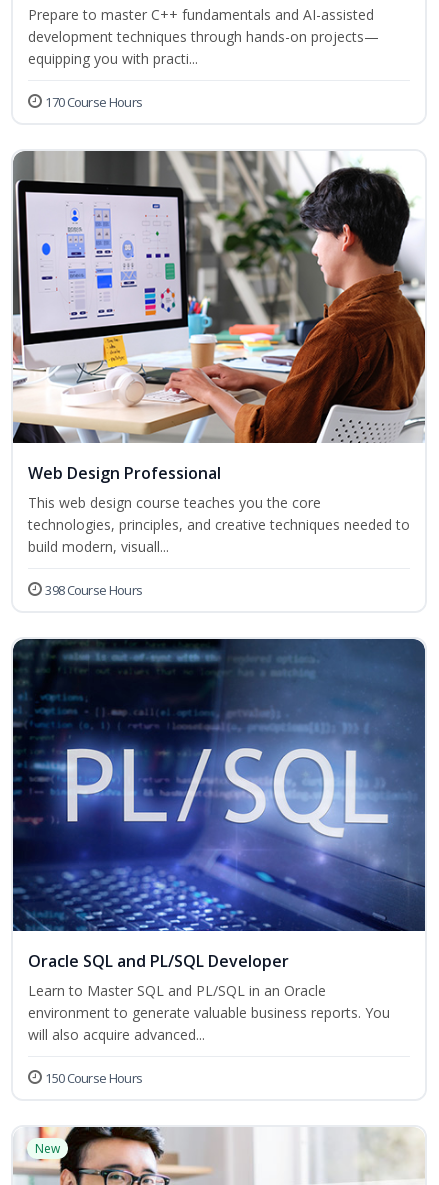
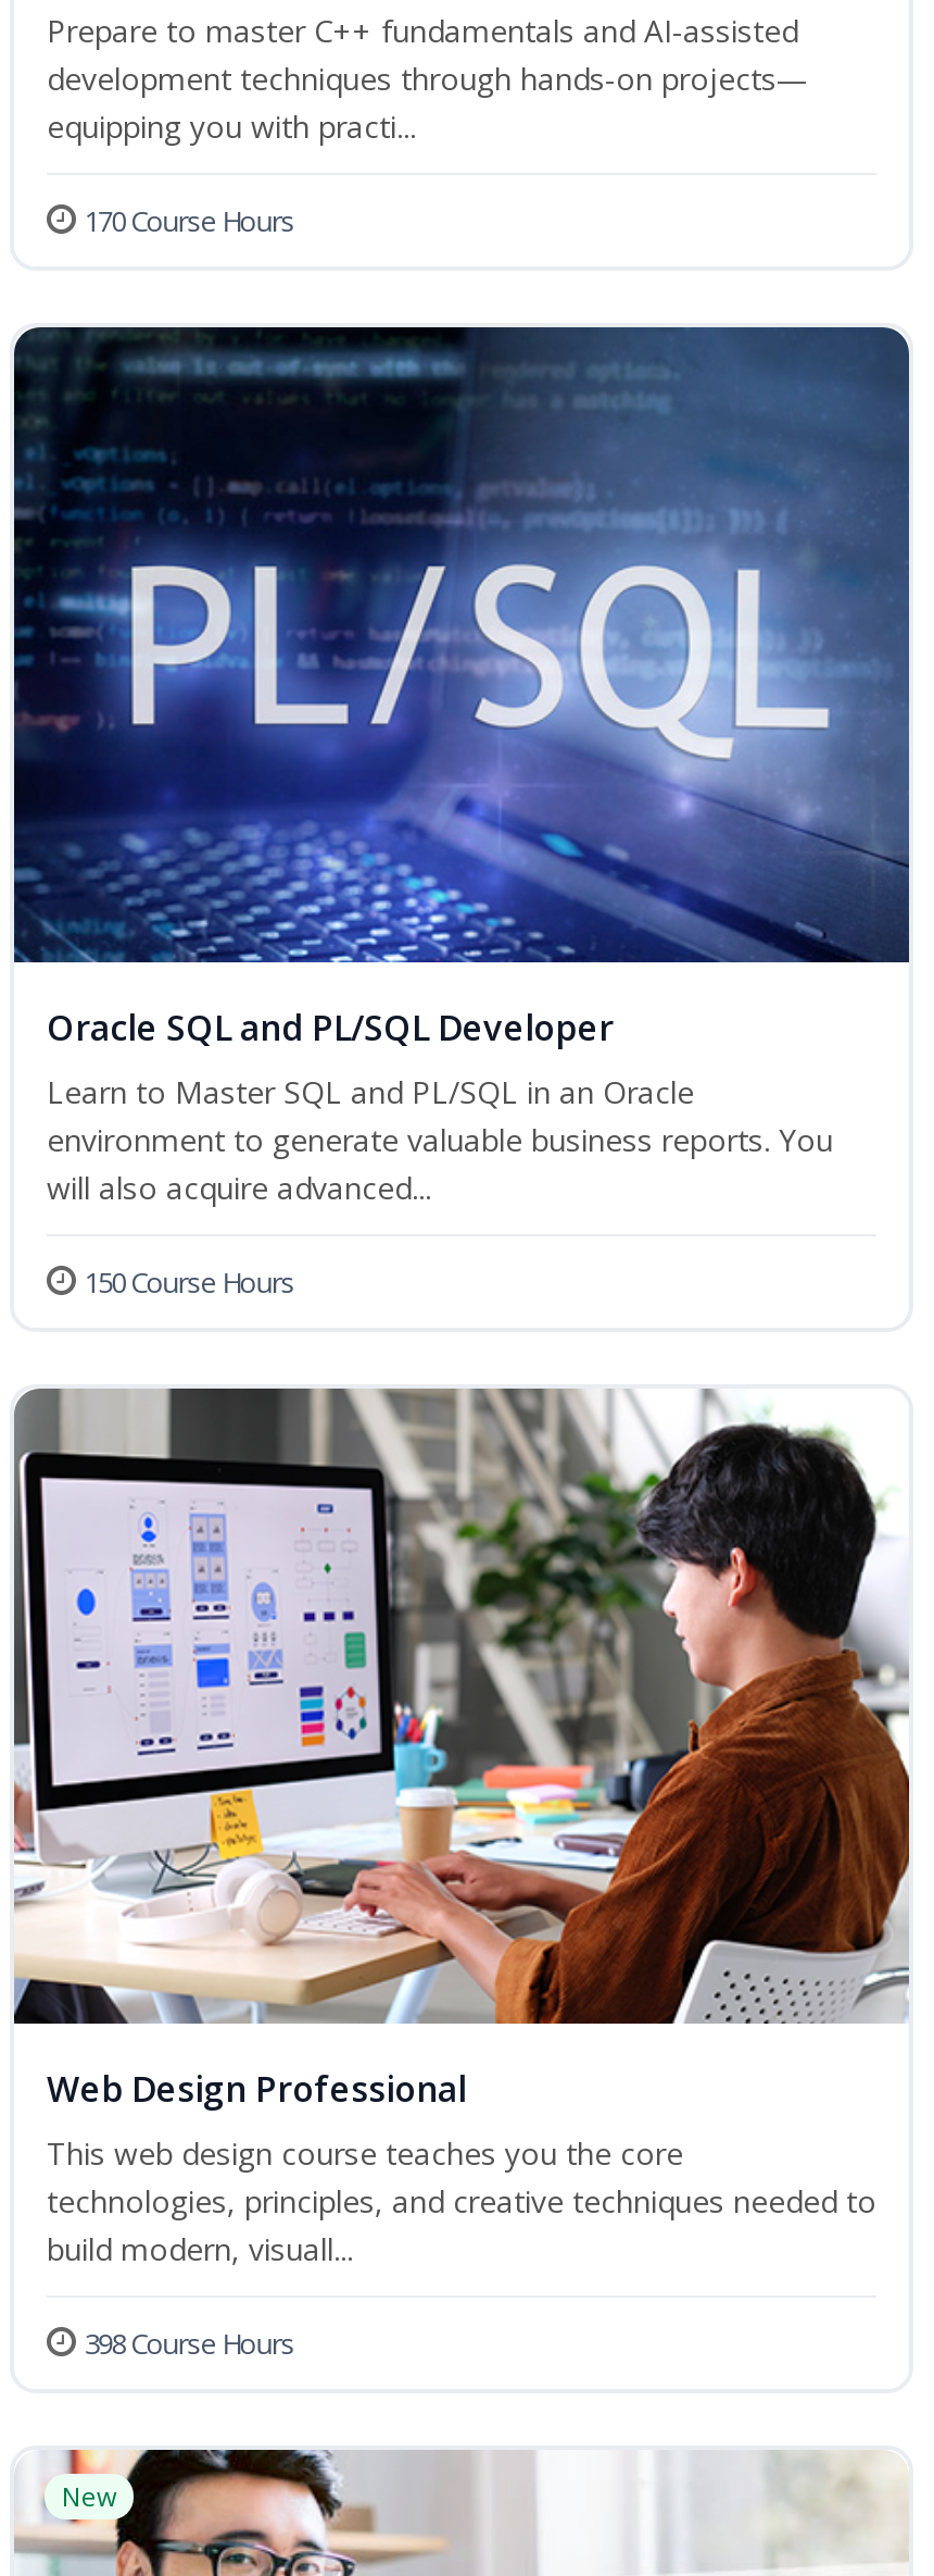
moved [11,149,426,599] -> [10,1384,911,2364]: [image] | Web Design Professional | This web design course teaches you the core | technologies, principles, and creative techniques needed to | build modern, visuall... | 398 Course Hours
moved [12,638,426,1087] -> [12,325,911,1302]: [image] | Oracle SQL and PL/SQL Developer | Learn to Master SQL and PL/SQL in an Oracle | environment to generate valuable business reports. You | will also acquire advanced... | 150 Course Hours

